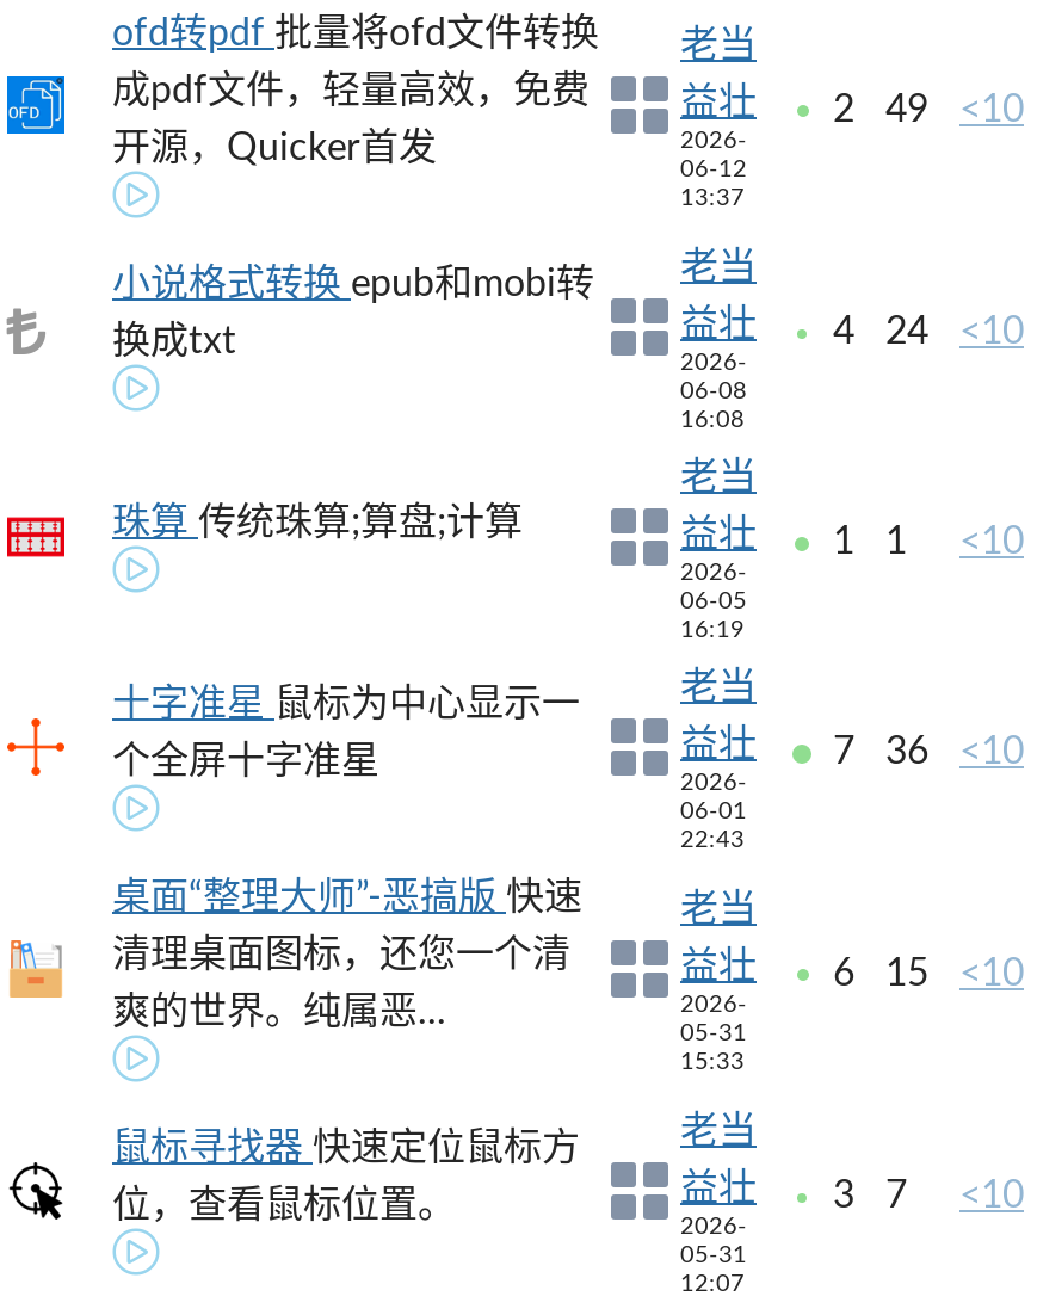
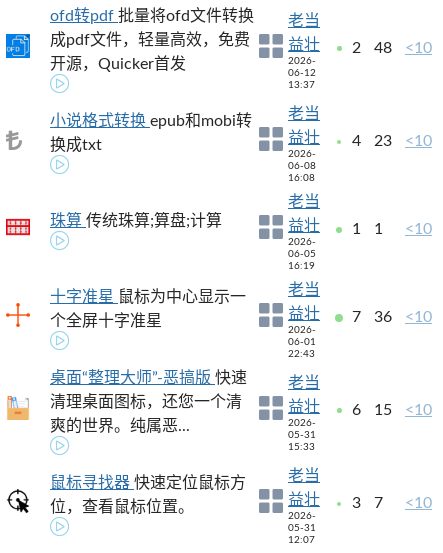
[680,83,1024,128] 益壮 2 49 <10 -> [288,37,432,56] 益壮 2 48 <10
[680,305,1024,350] 益壮 4 24 <10 -> [288,130,432,149] 益壮 4 23 <10

